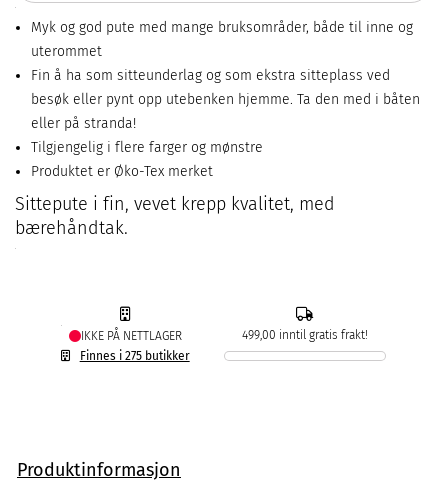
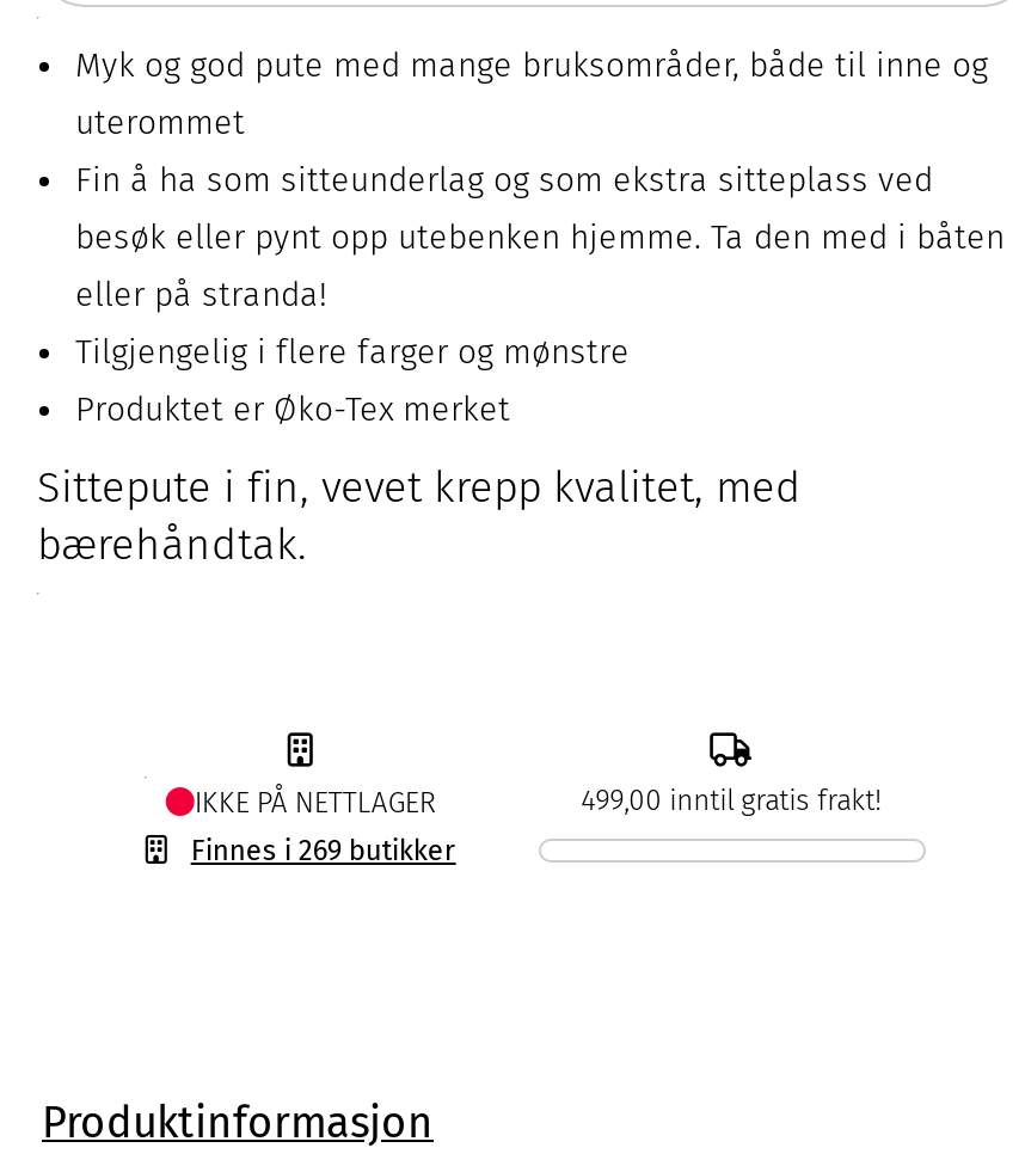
[80,349,190,363] Finnes i 275 butikker -> [191,834,456,867] Finnes i 269 butikker

